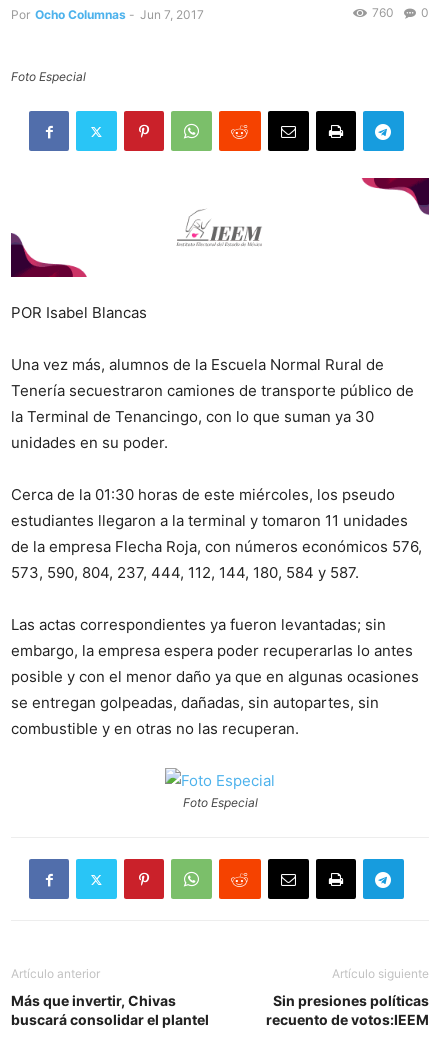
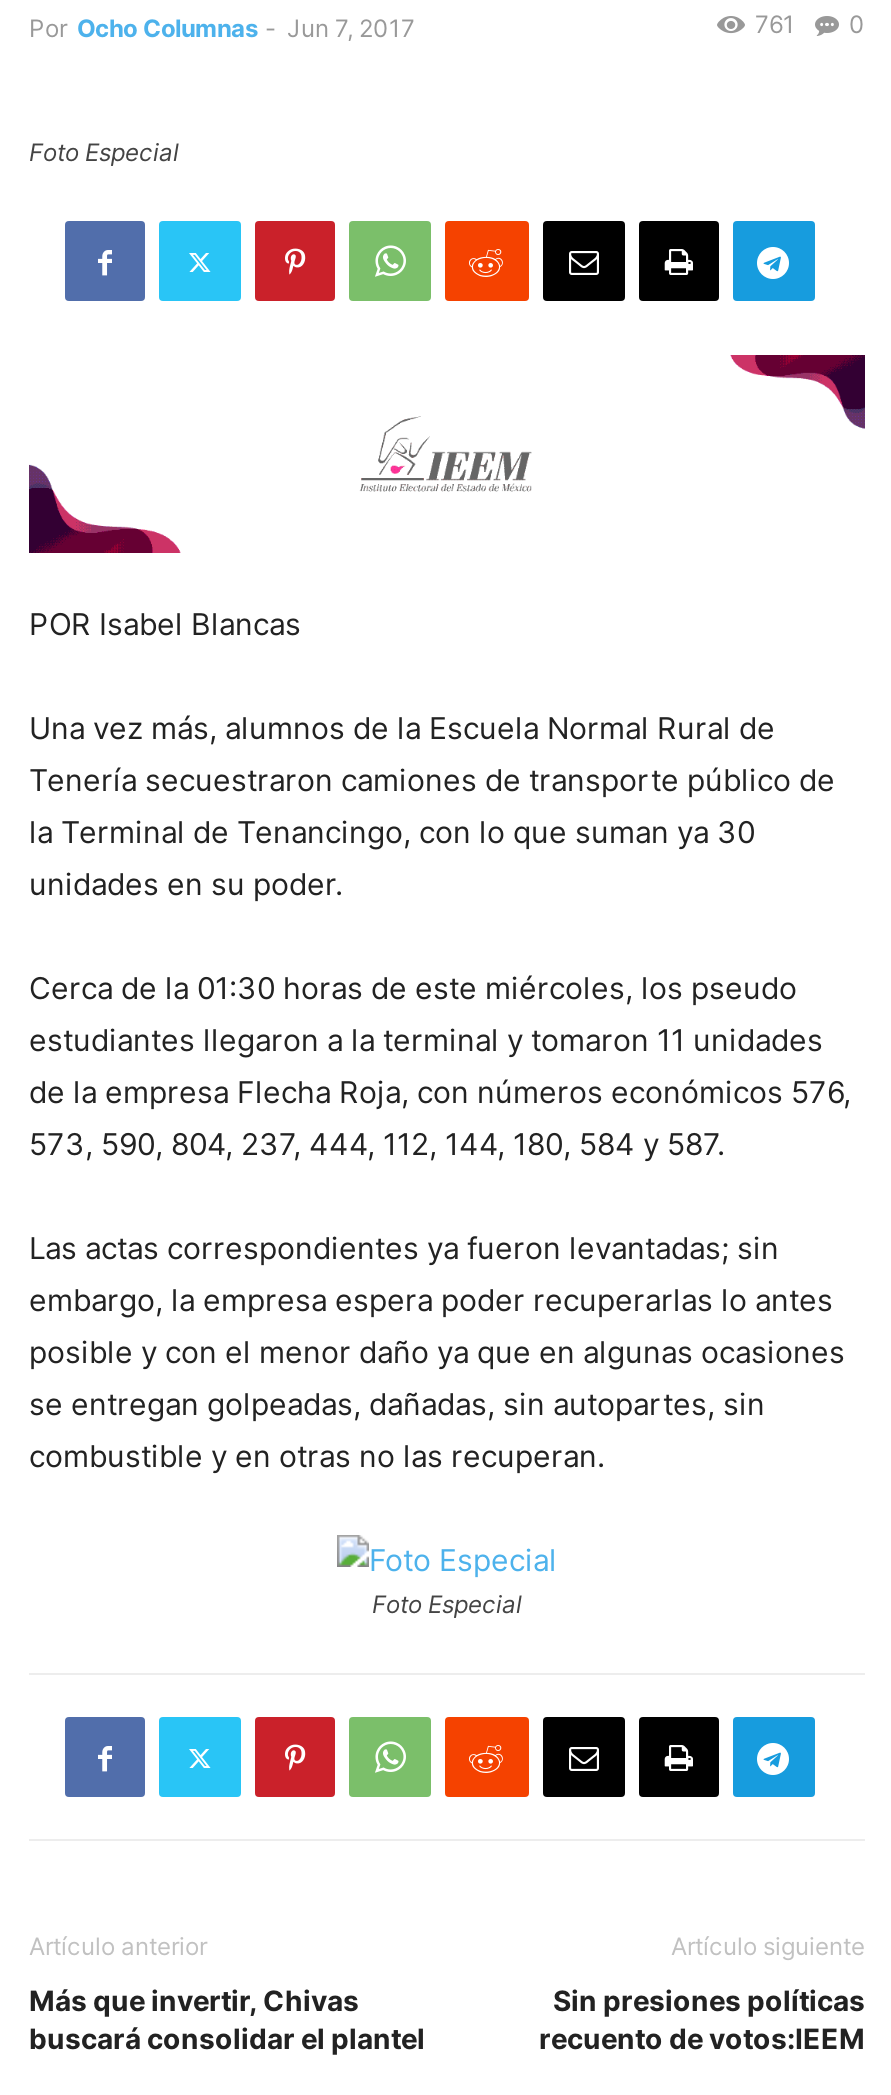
[372,5,429,20] 760 0 -> [755,9,865,39] 761 0

